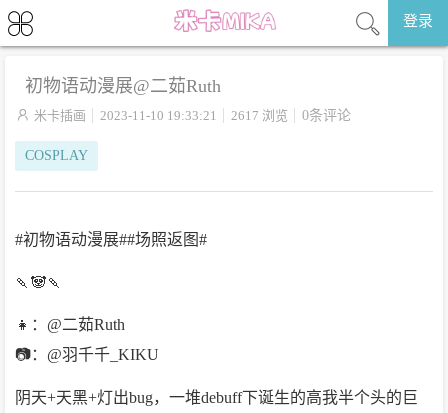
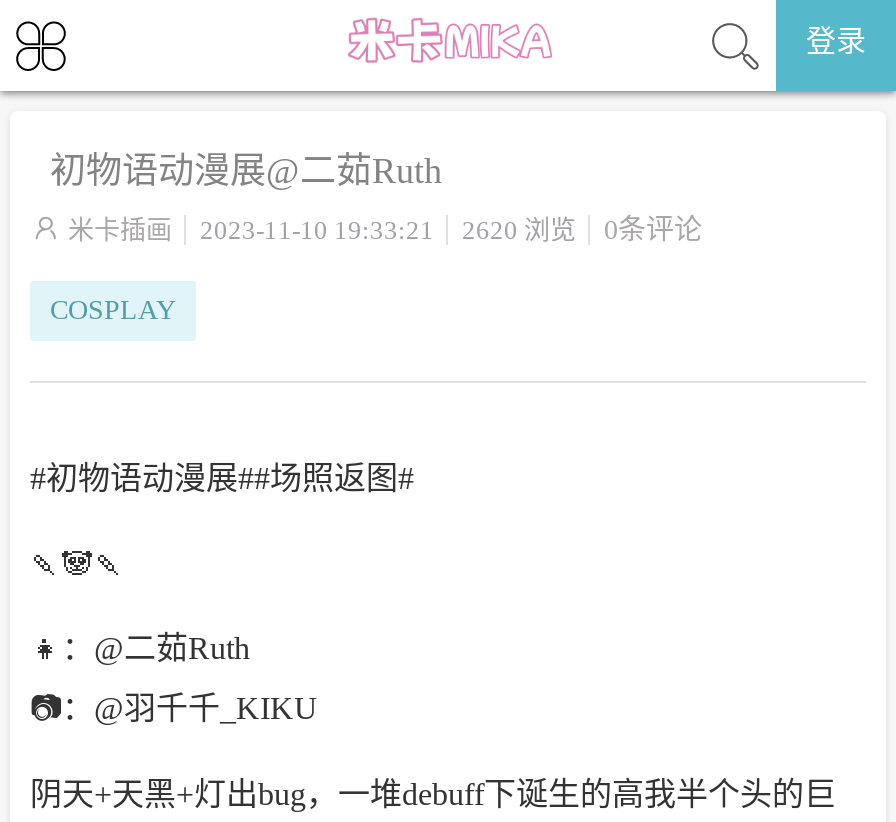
[231,108,288,123] 2617 浏览 -> [462,215,576,245] 2620 浏览

